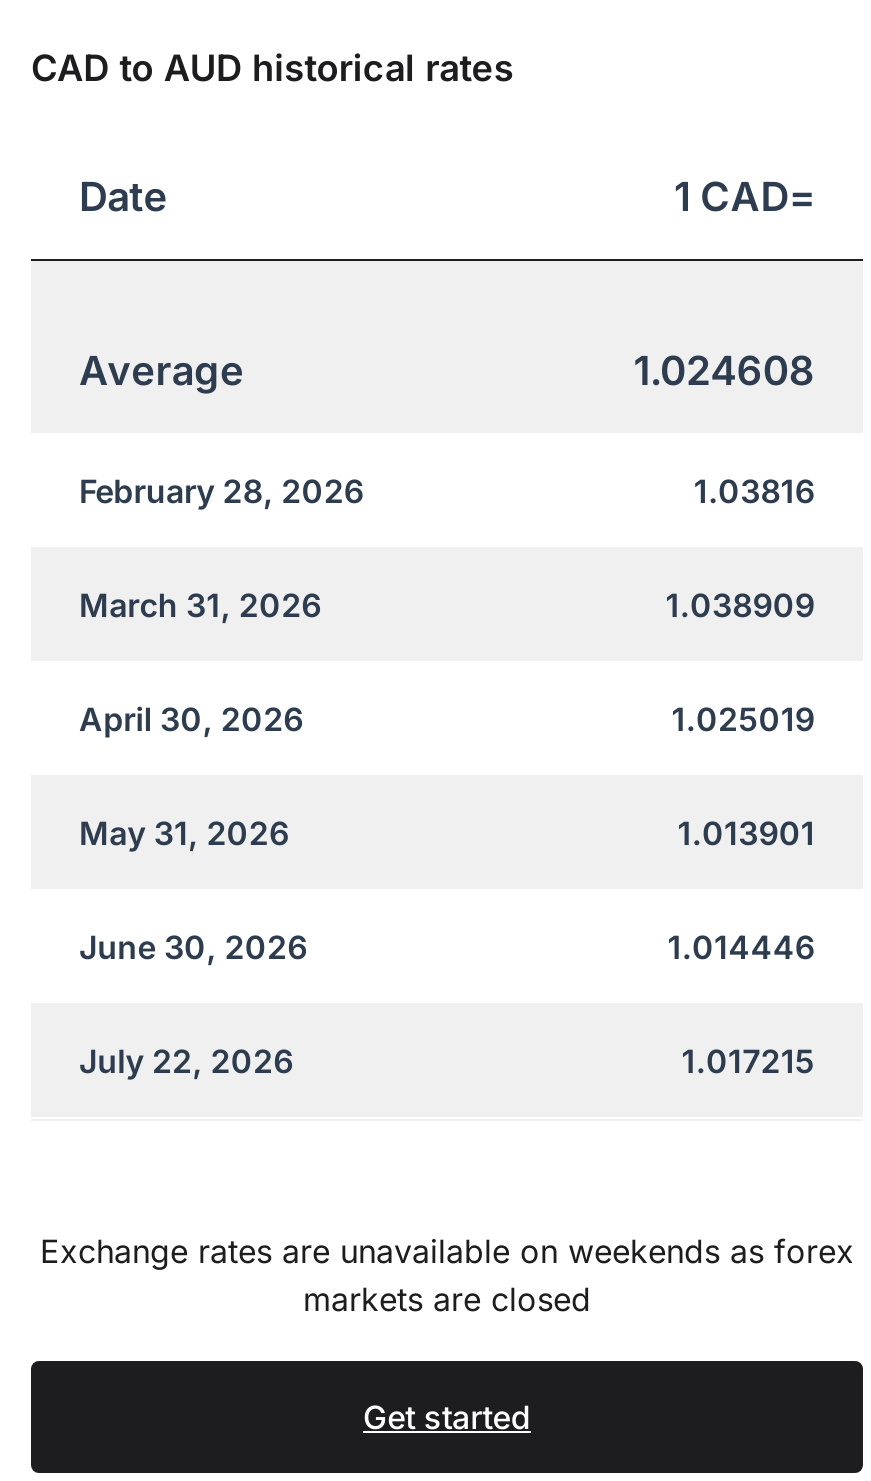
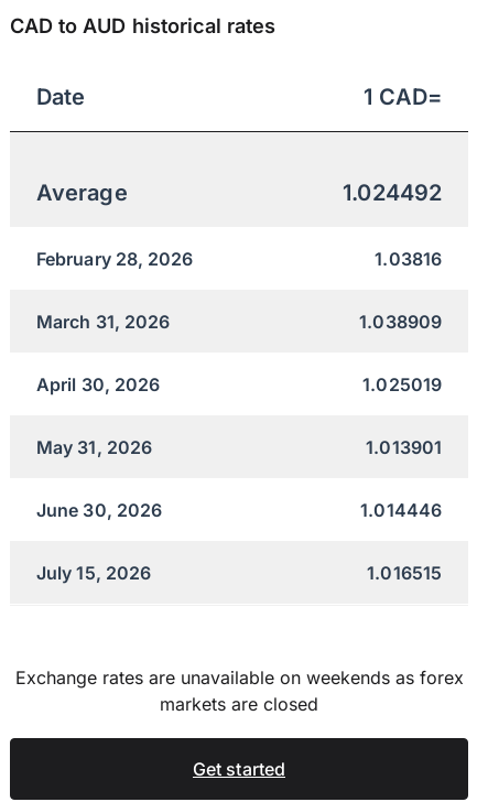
[634,348,815,396] 1.024608 -> [343,180,442,206] 1.024492
[79,1042,293,1082] July 22, 2026 -> [36,562,151,584] July 15, 2026
[682,1042,815,1082] 1.017215 -> [367,562,442,584] 1.016515

